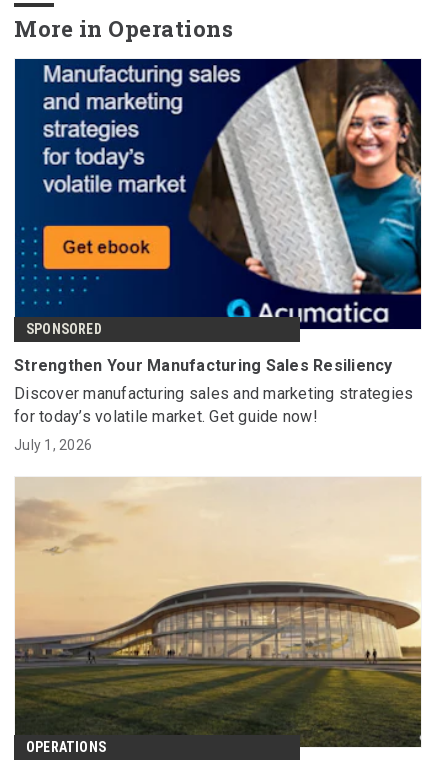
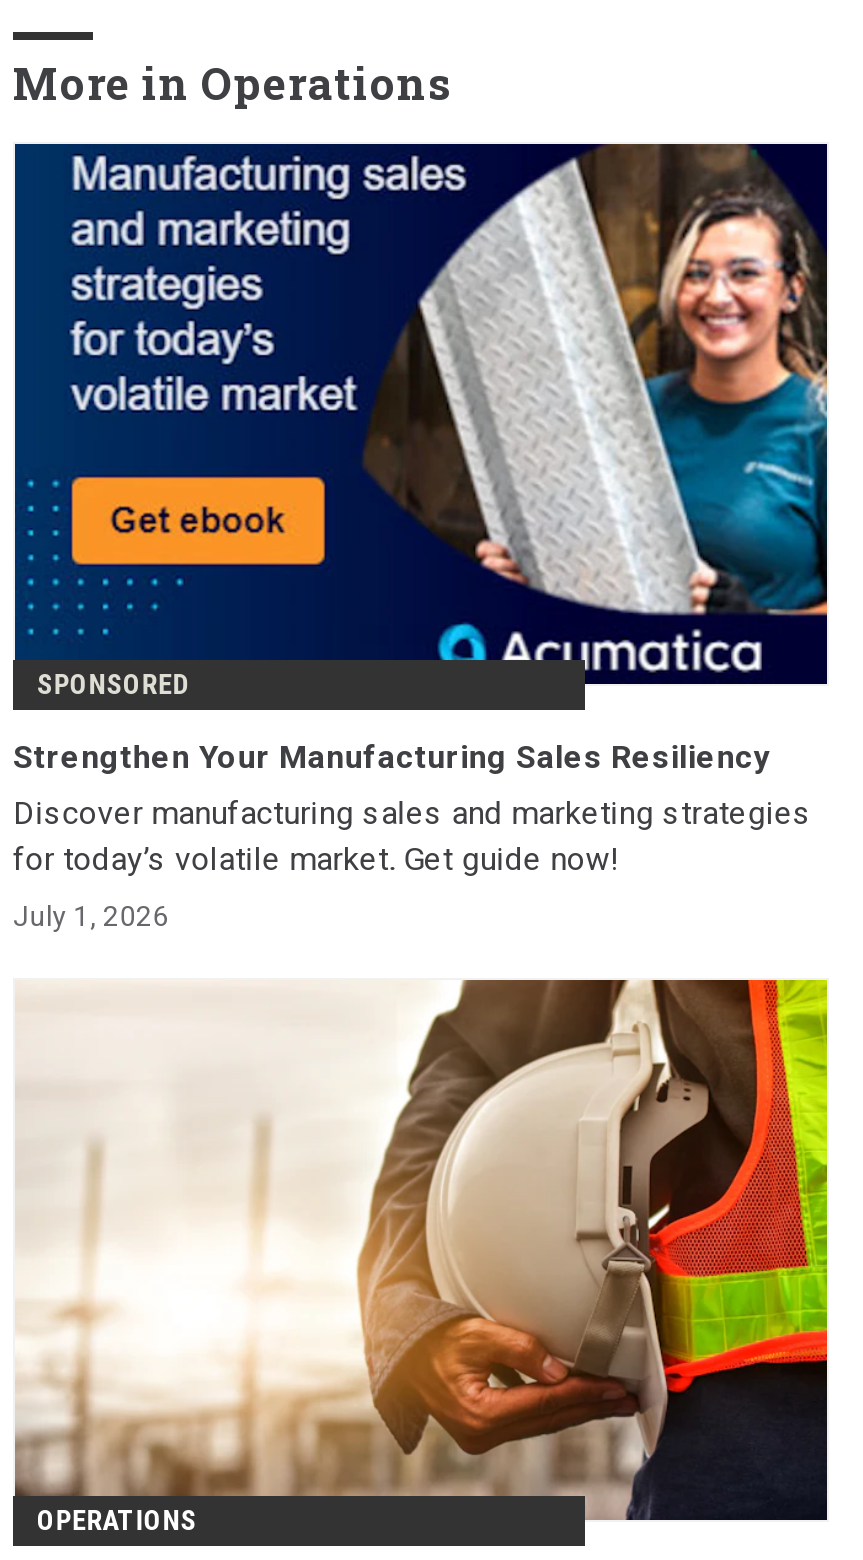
[14,477,422,747] [image] -> [13,978,829,1520] [image]

